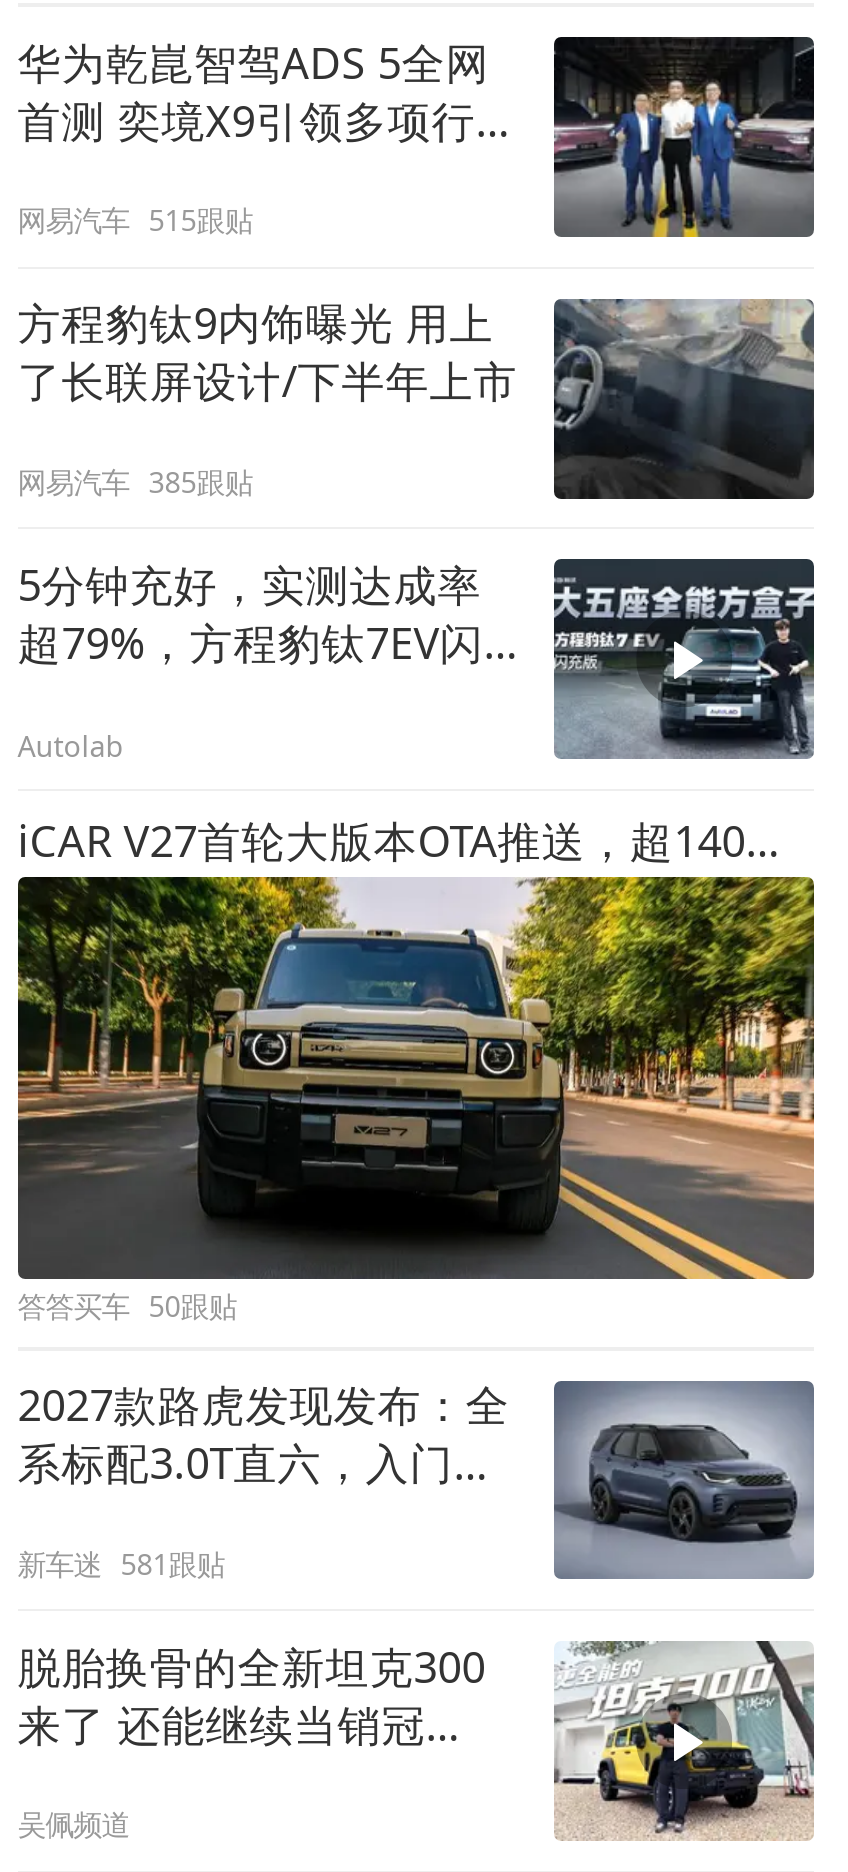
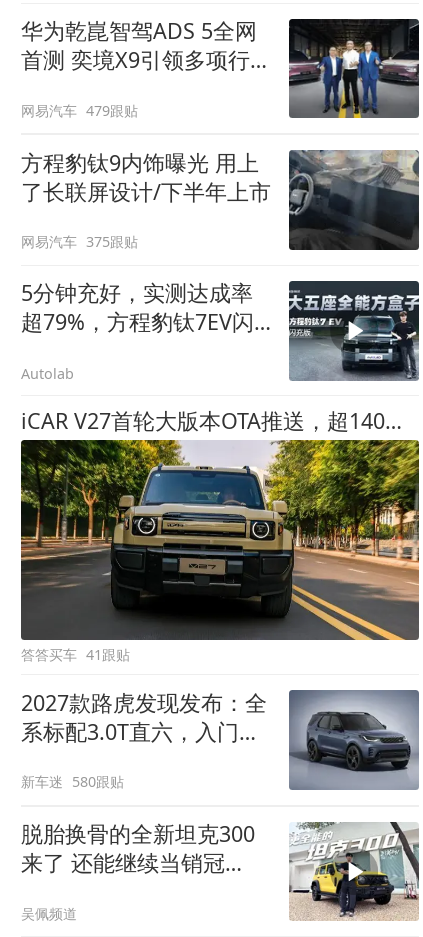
[17,201,253,239] 网易汽车 515跟贴 -> [21,101,138,120] 网易汽车 479跟贴
[17,463,253,501] 网易汽车 385跟贴 -> [21,232,138,251] 网易汽车 375跟贴
[17,1287,237,1325] 答答买车 50跟贴 -> [21,645,130,664] 答答买车 41跟贴
[17,1545,225,1583] 新车迷 581跟贴 -> [21,772,124,791] 新车迷 580跟贴

